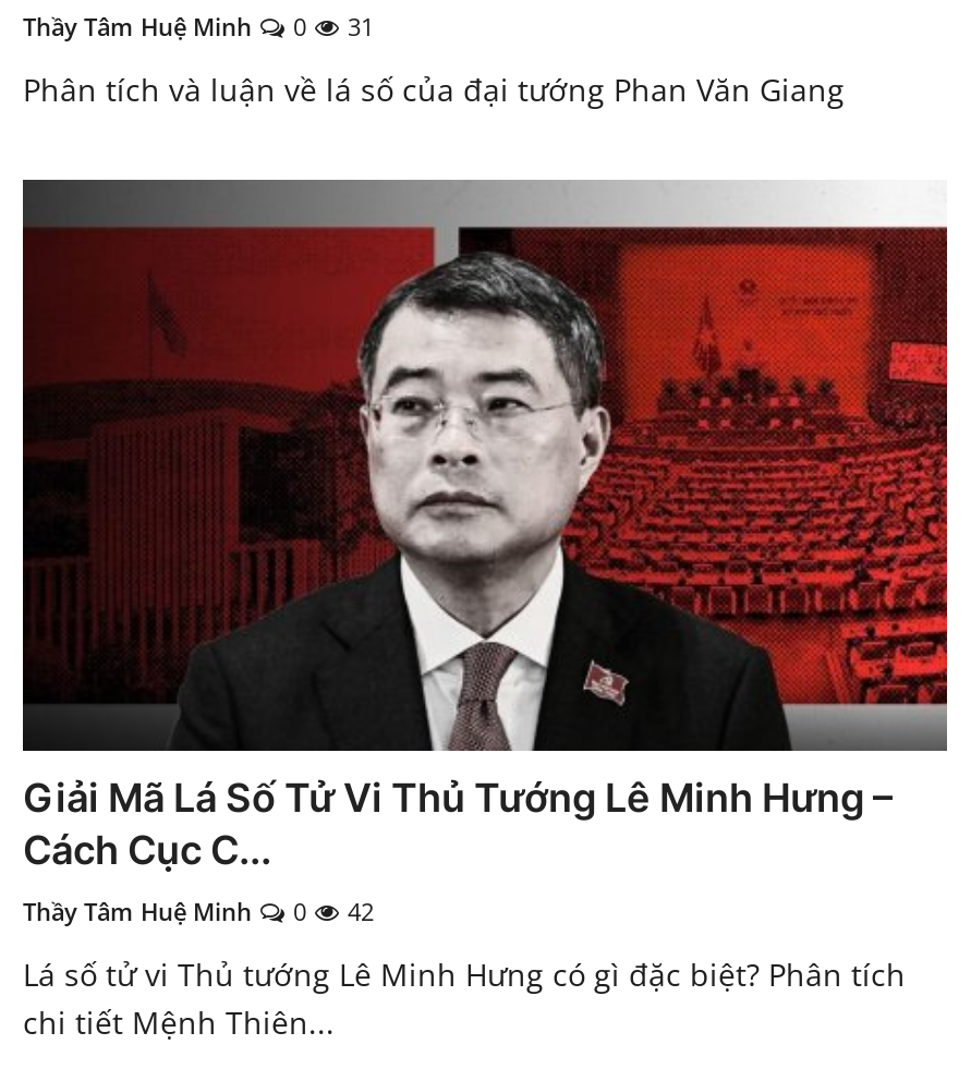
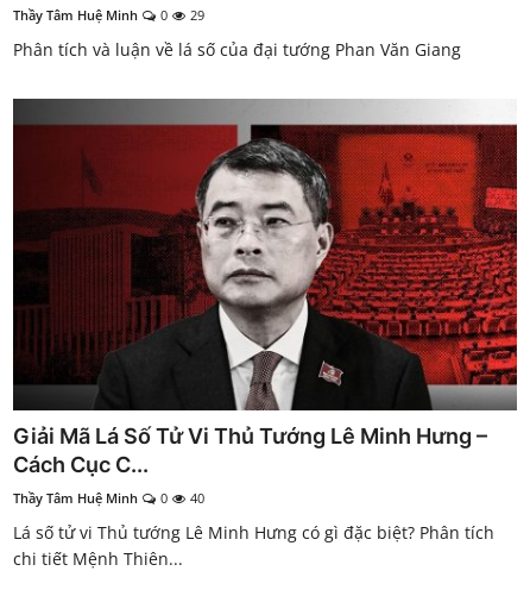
[23,10,374,42] Thầy Tâm Huệ Minh 0 31 -> [13,6,204,24] Thầy Tâm Huệ Minh 0 29
[23,896,374,928] Thầy Tâm Huệ Minh 0 42 -> [13,489,204,507] Thầy Tâm Huệ Minh 0 40

